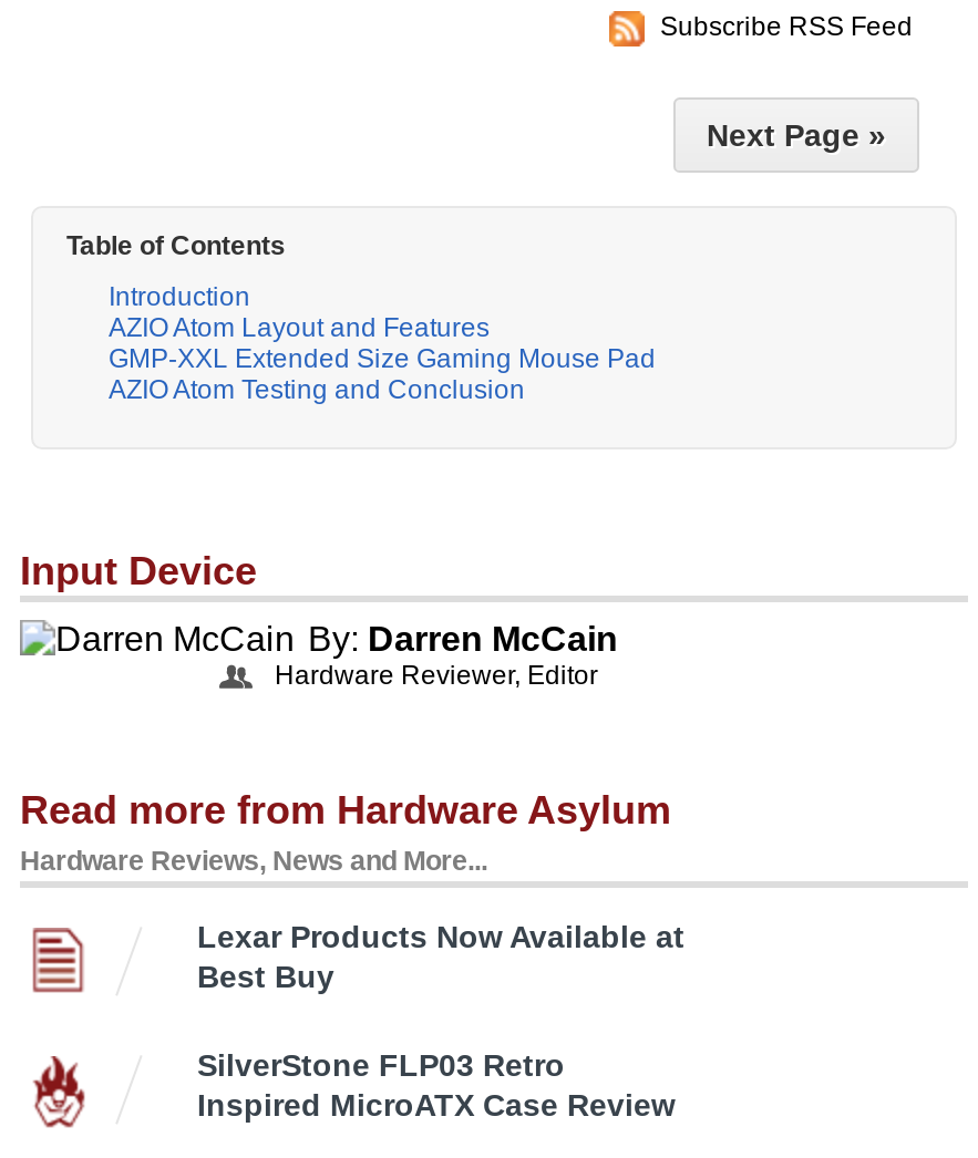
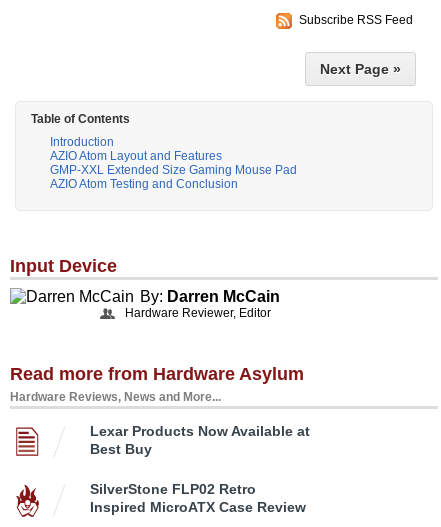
[197,1047,565,1082] SilverStone FLP03 Retro -> [90,481,256,497] SilverStone FLP02 Retro

